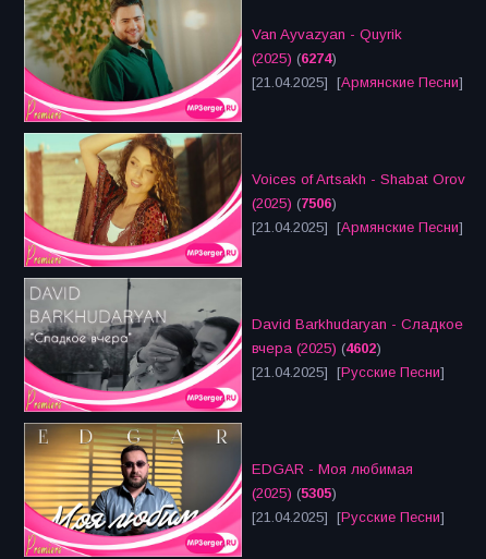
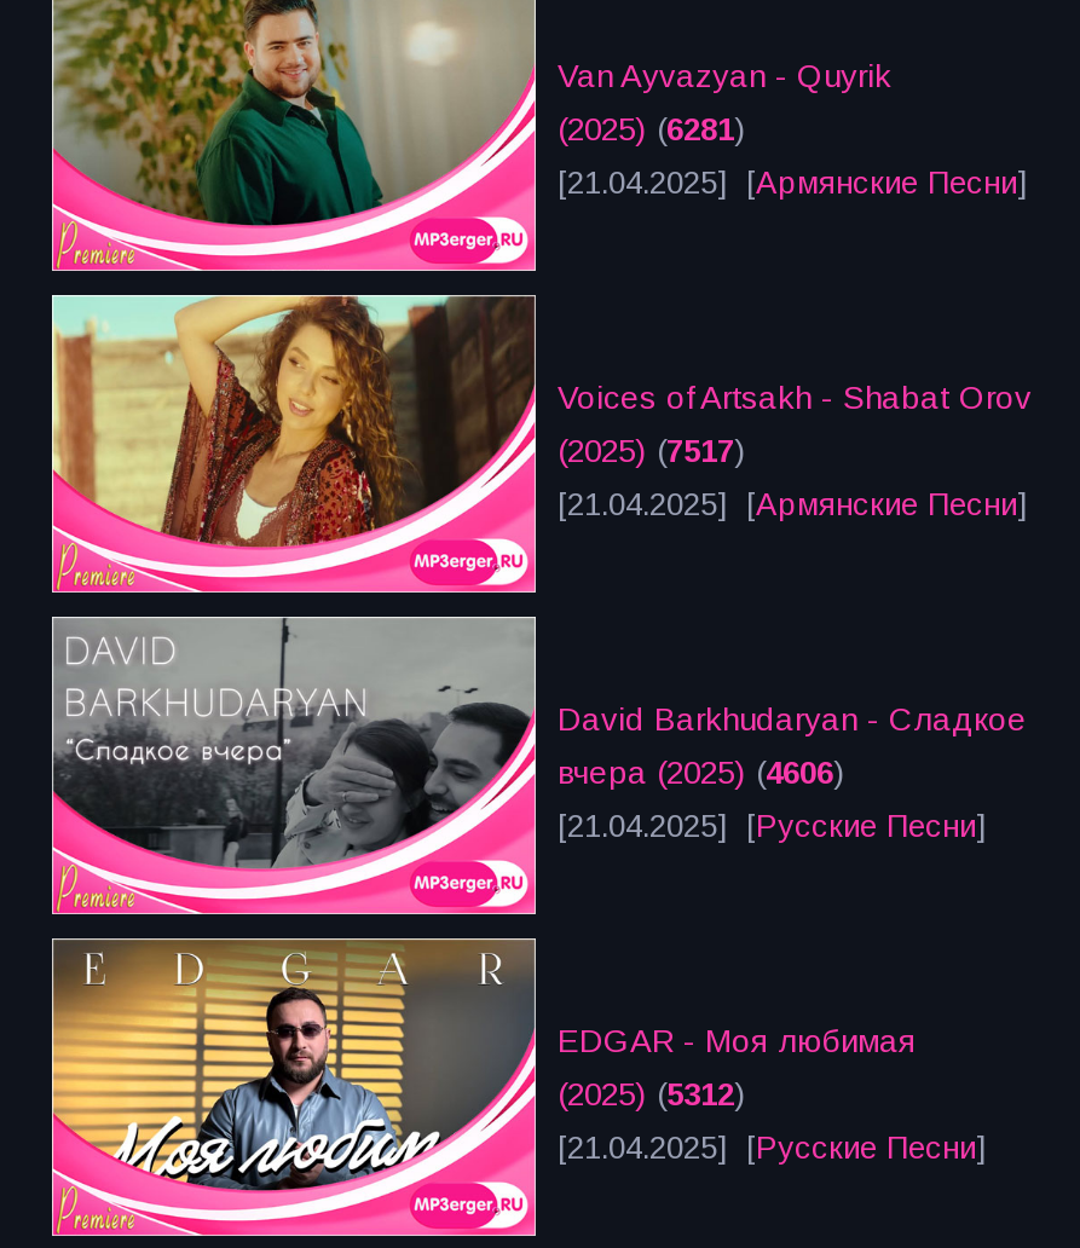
[252,50,337,67] (2025) (6274) -> [558,112,746,148] (2025) (6281)
[252,195,337,212] (2025) (7506) -> [558,434,746,470] (2025) (7517)
[252,340,381,357] вчера (2025) (4602) -> [558,755,845,792] вчера (2025) (4606)
[252,485,337,502] (2025) (5305) -> [558,1077,746,1113] (2025) (5312)

